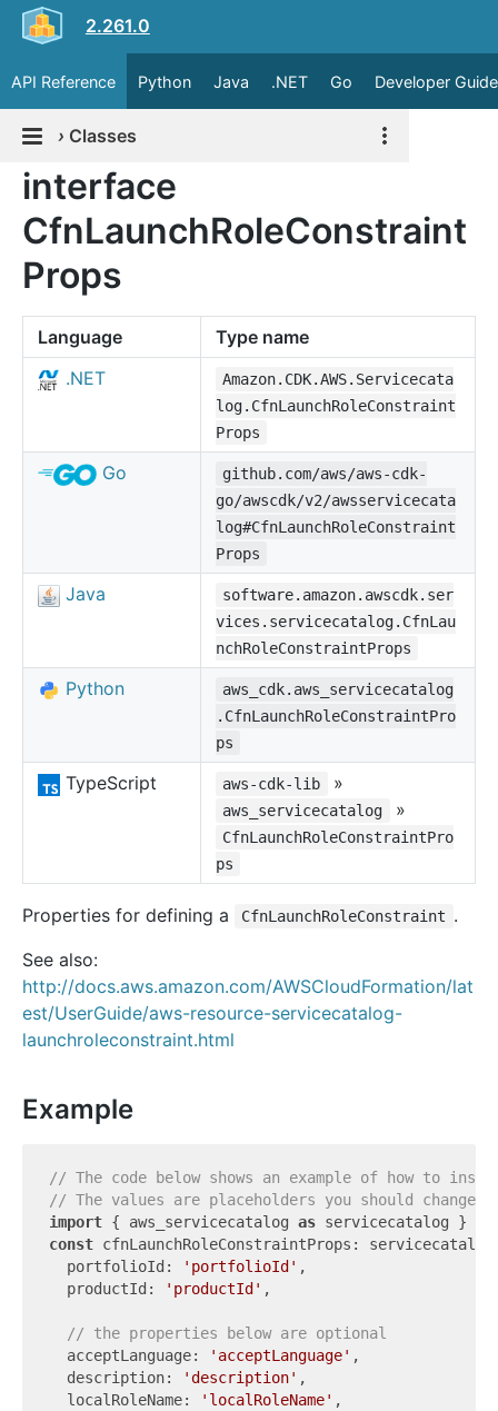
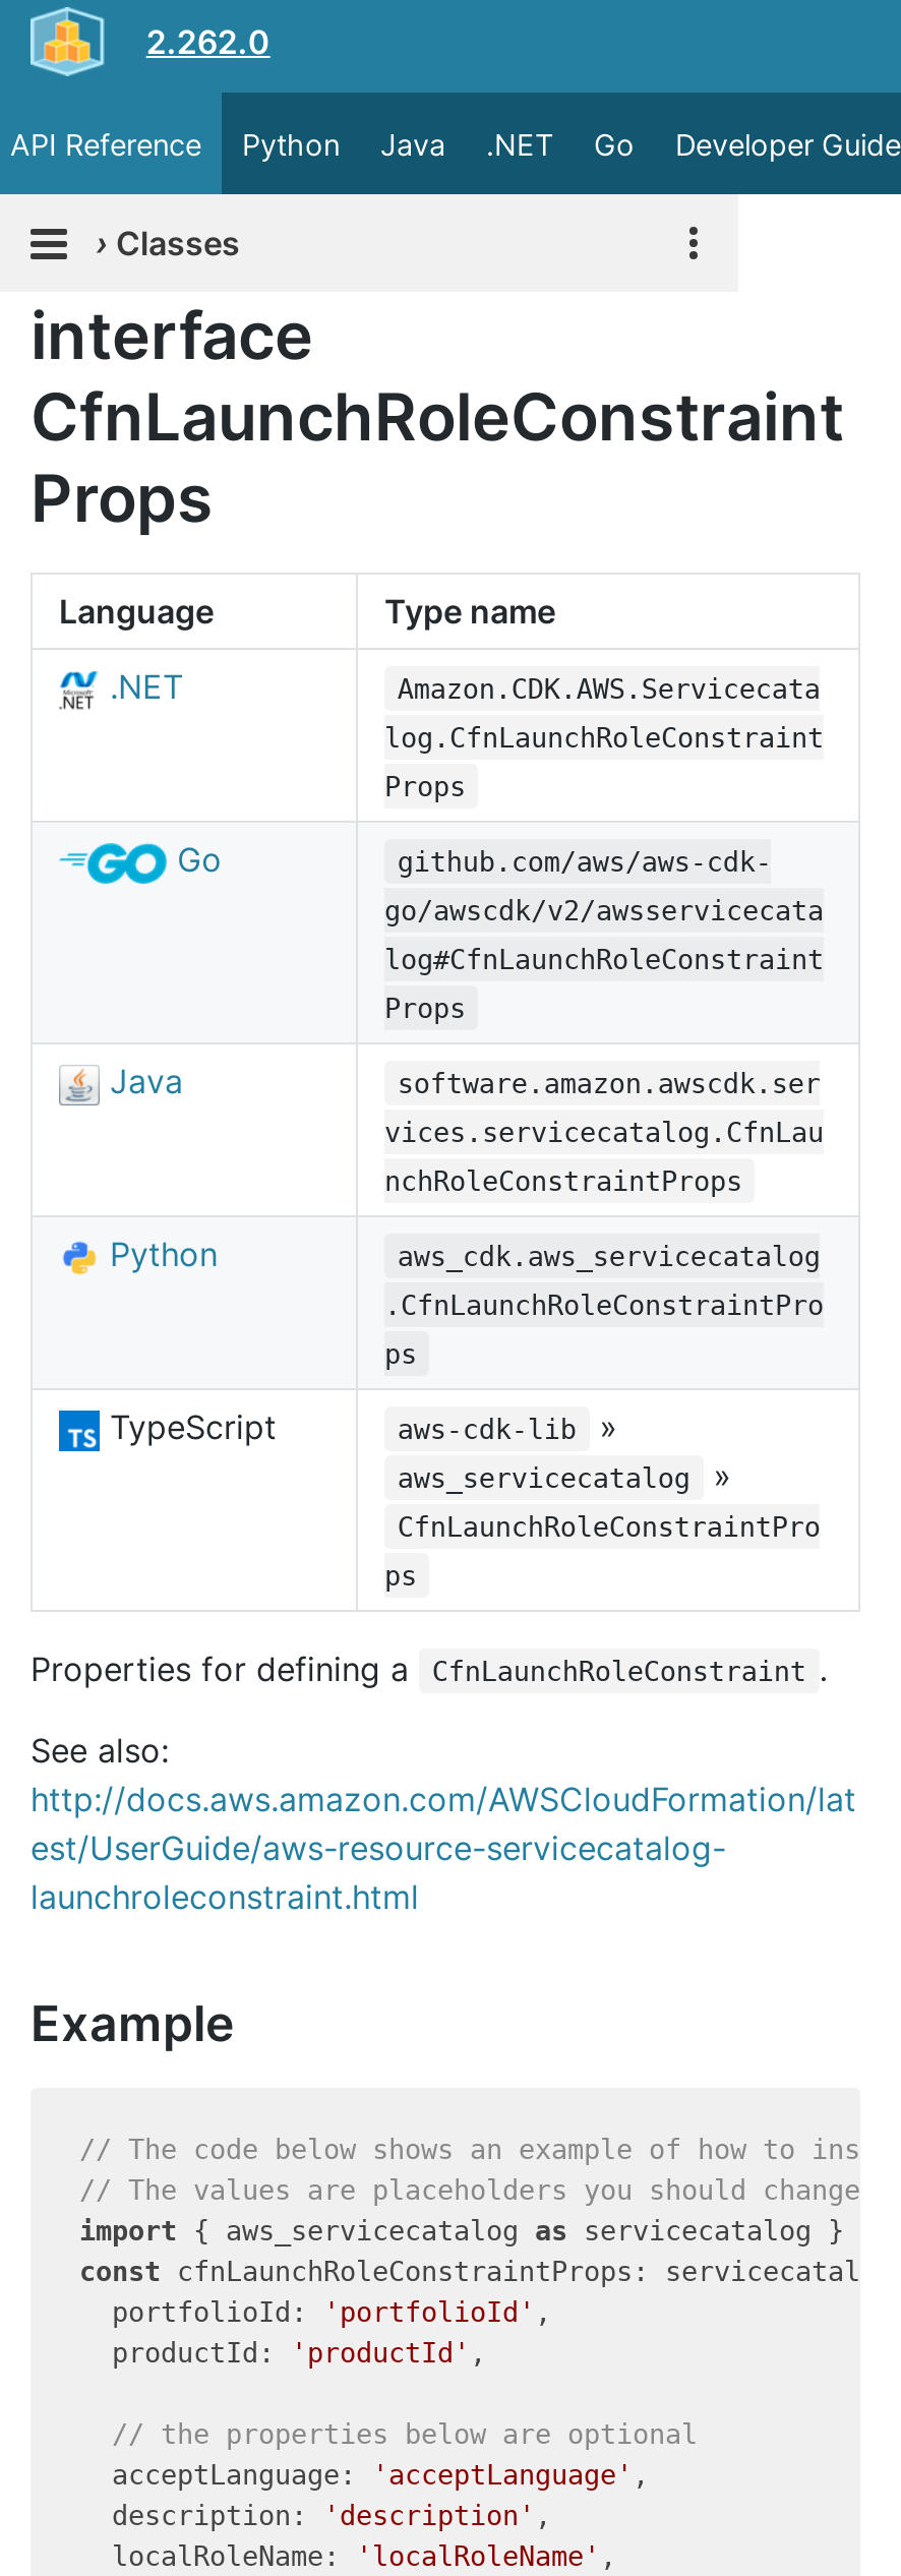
[85,14,150,37] 2.261.0 -> [146,21,270,62] 2.262.0

